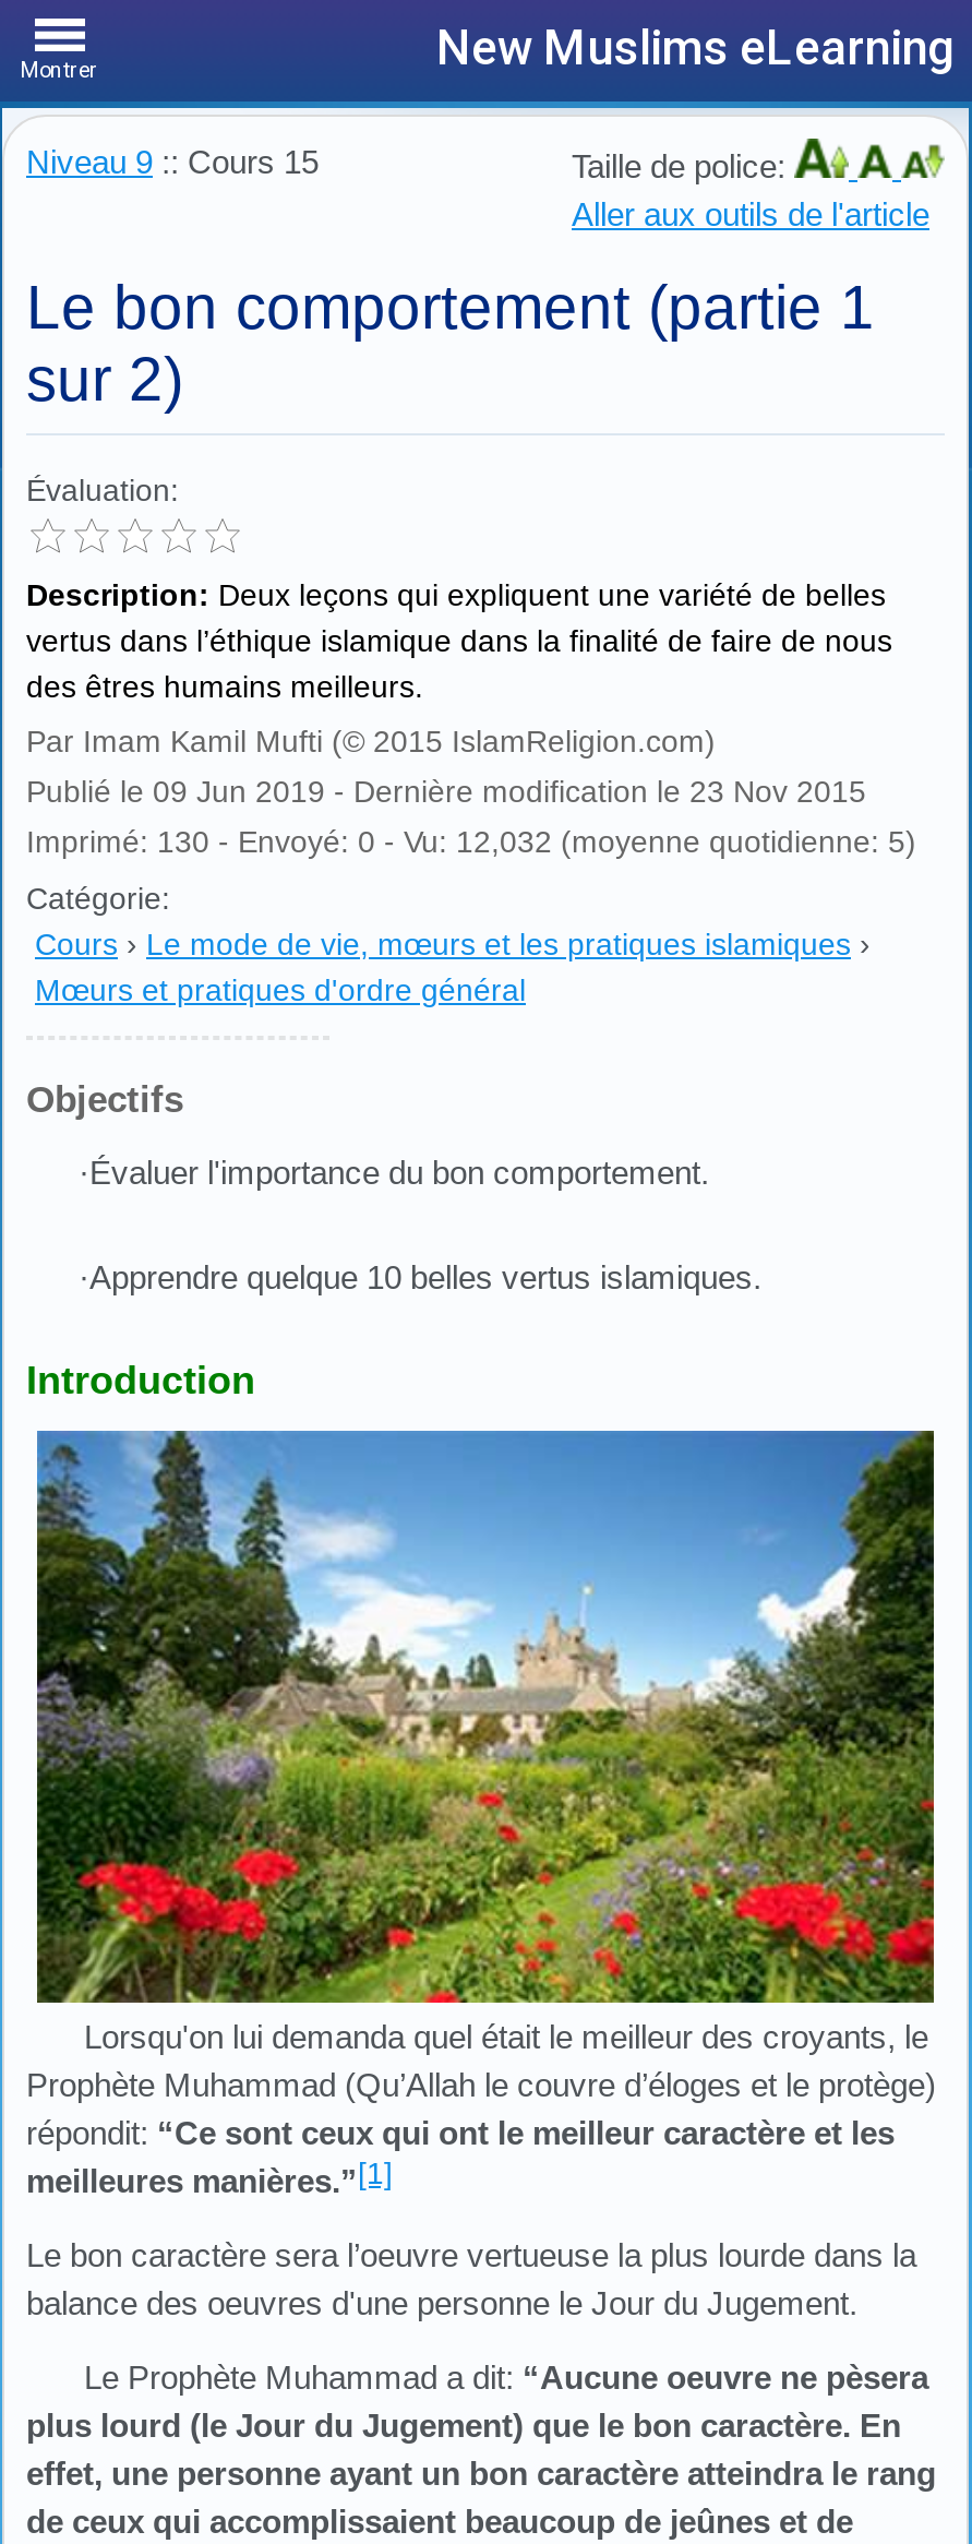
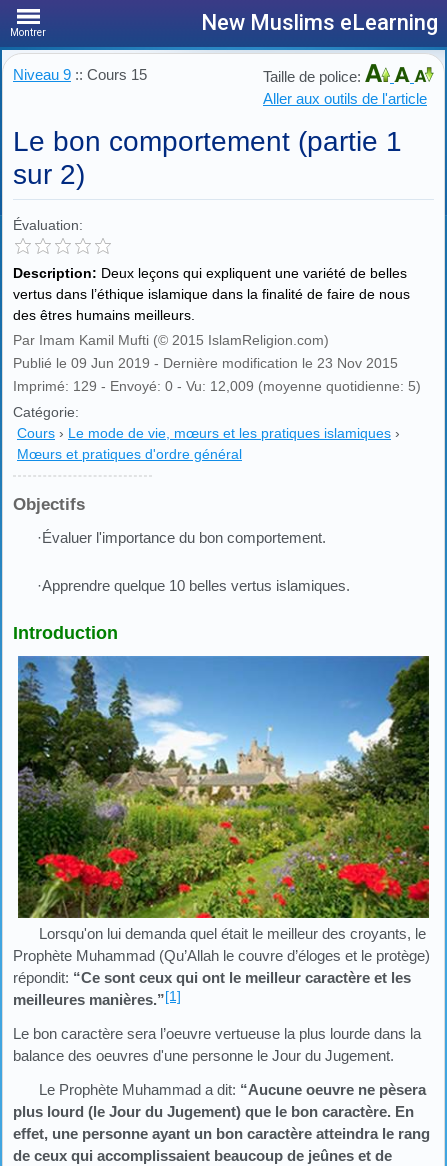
[26,824,916,859] Imprimé: 130 - Envoyé: 0 - Vu: 12,032 (moyenne quotidienne: 5) -> [13,378,421,394] Imprimé: 129 - Envoyé: 0 - Vu: 12,009 (moyenne quotidienne: 5)

